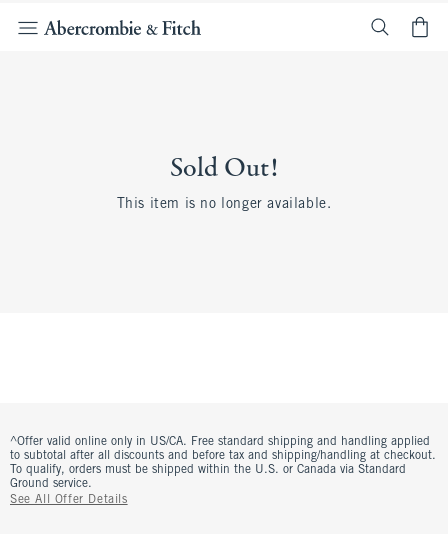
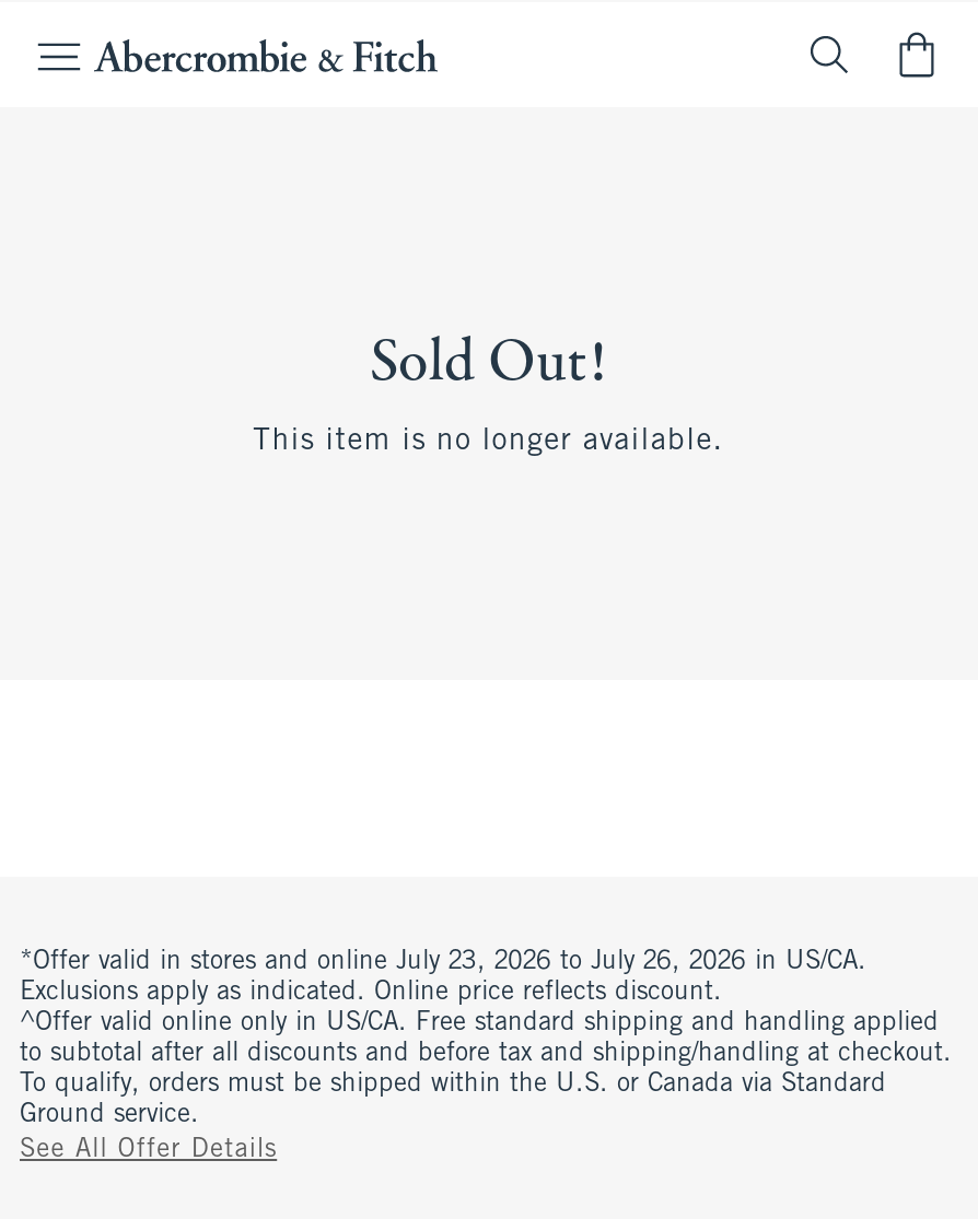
none -> [20,949,866,1006] *Offer valid in stores and online July 23, 2026 to July 26, 2026 in US/CA. | Exclusions apply as indicated. Online price reflects discount.

